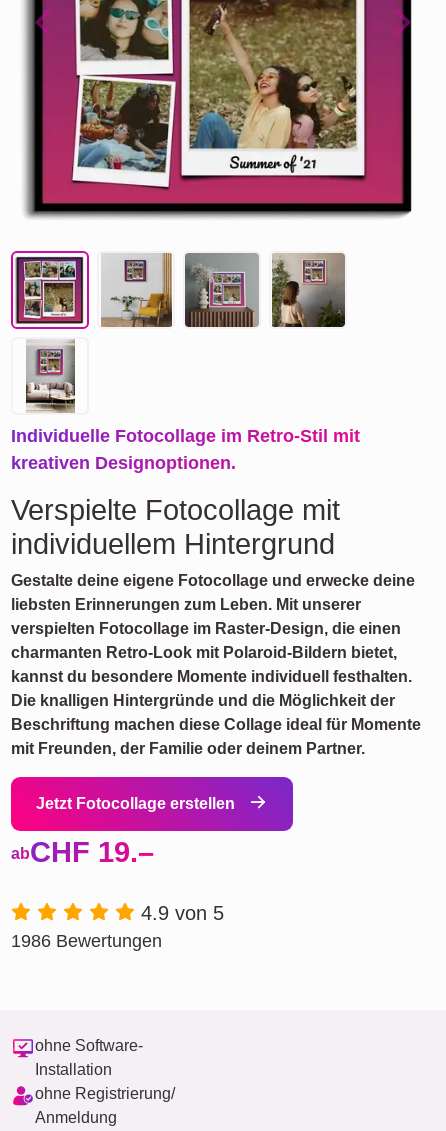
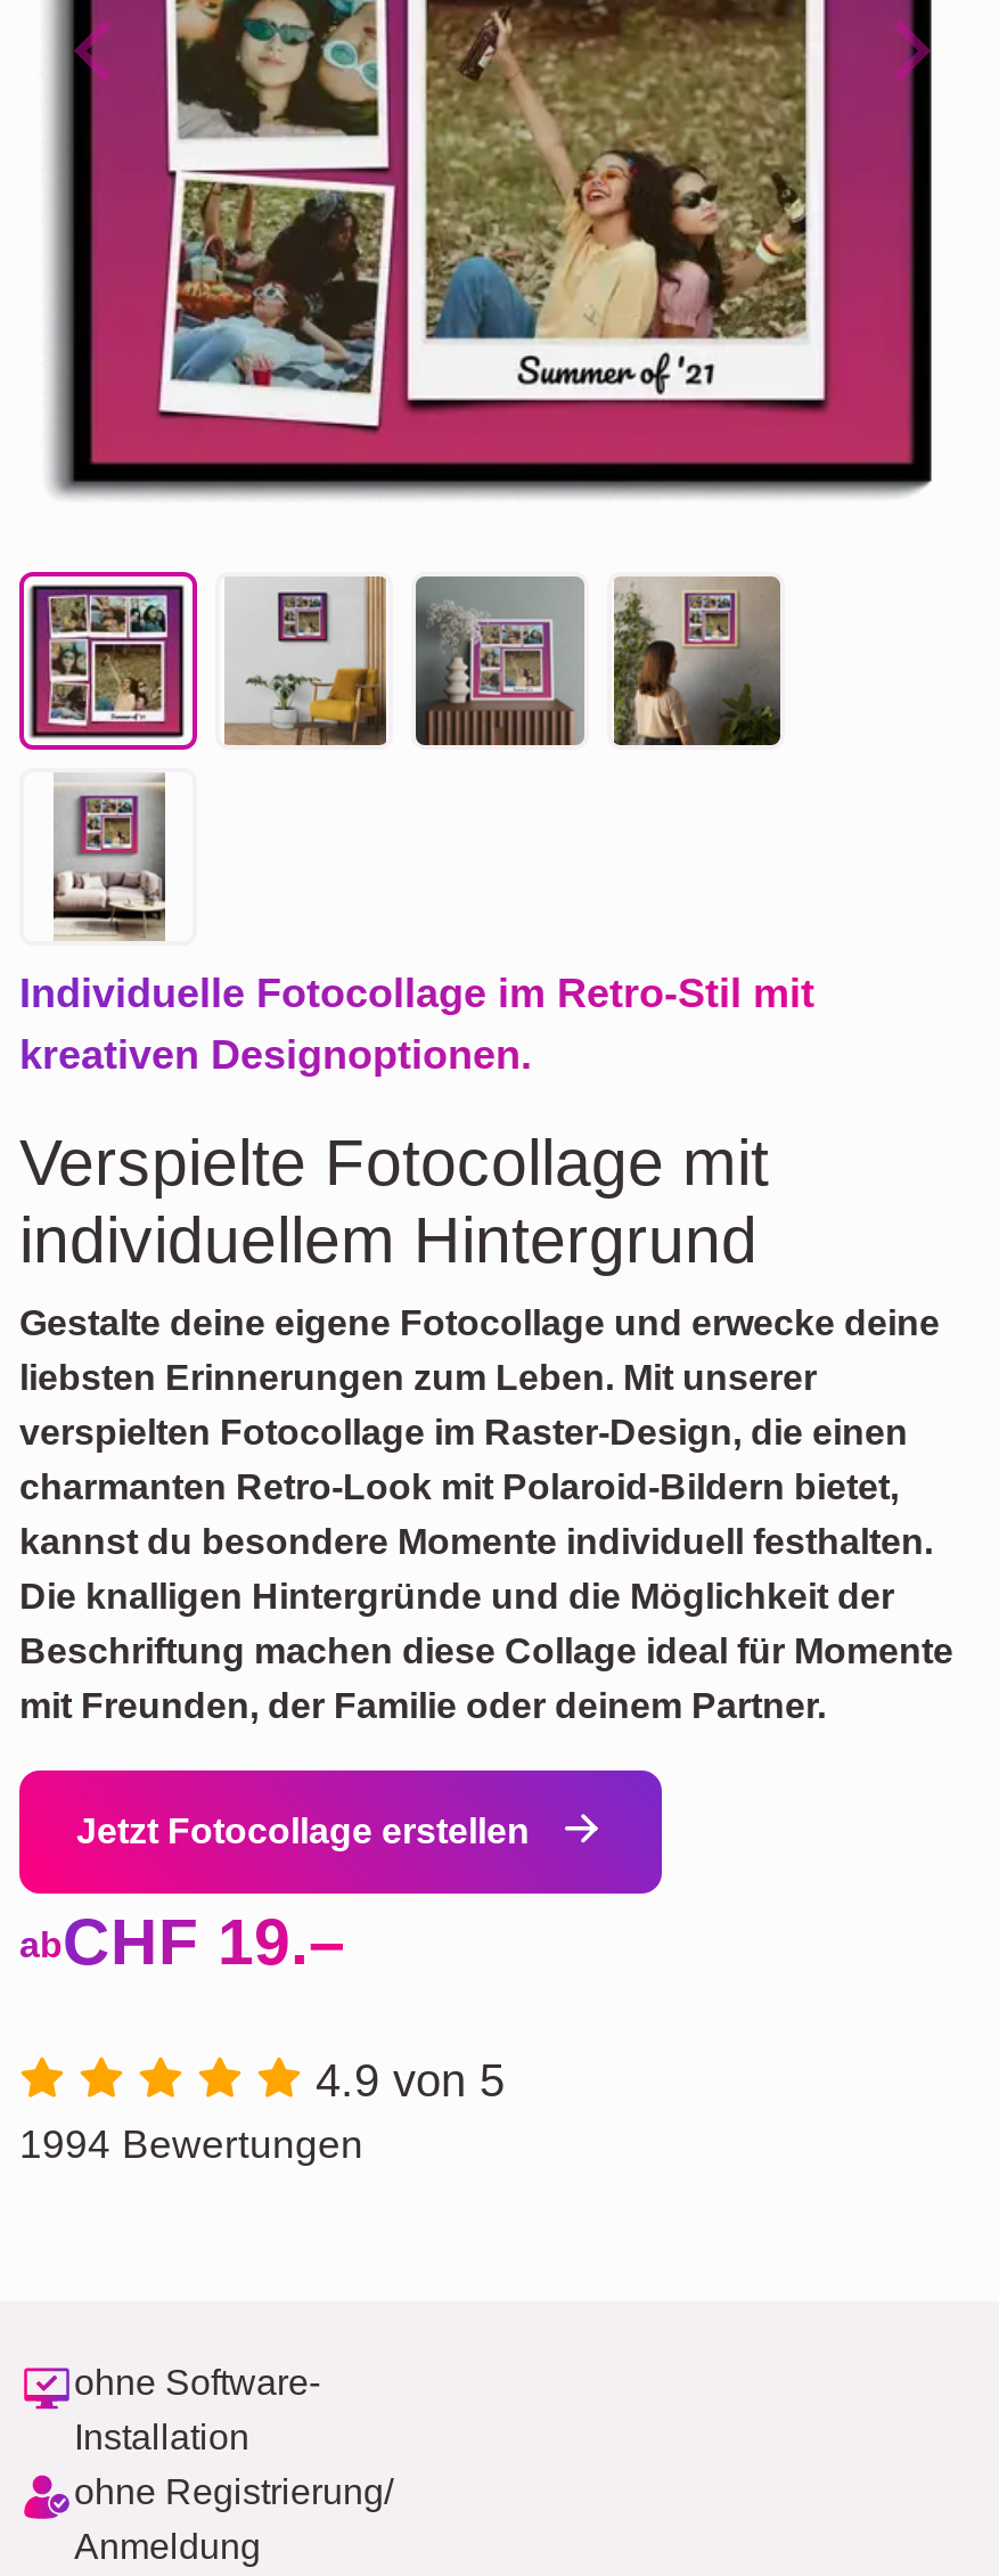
[11,931,162,951] 1986 Bewertungen -> [19,2121,363,2167] 1994 Bewertungen

